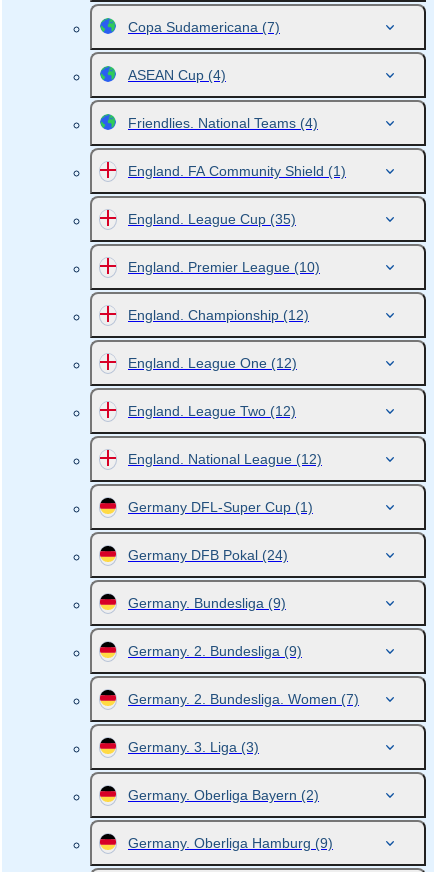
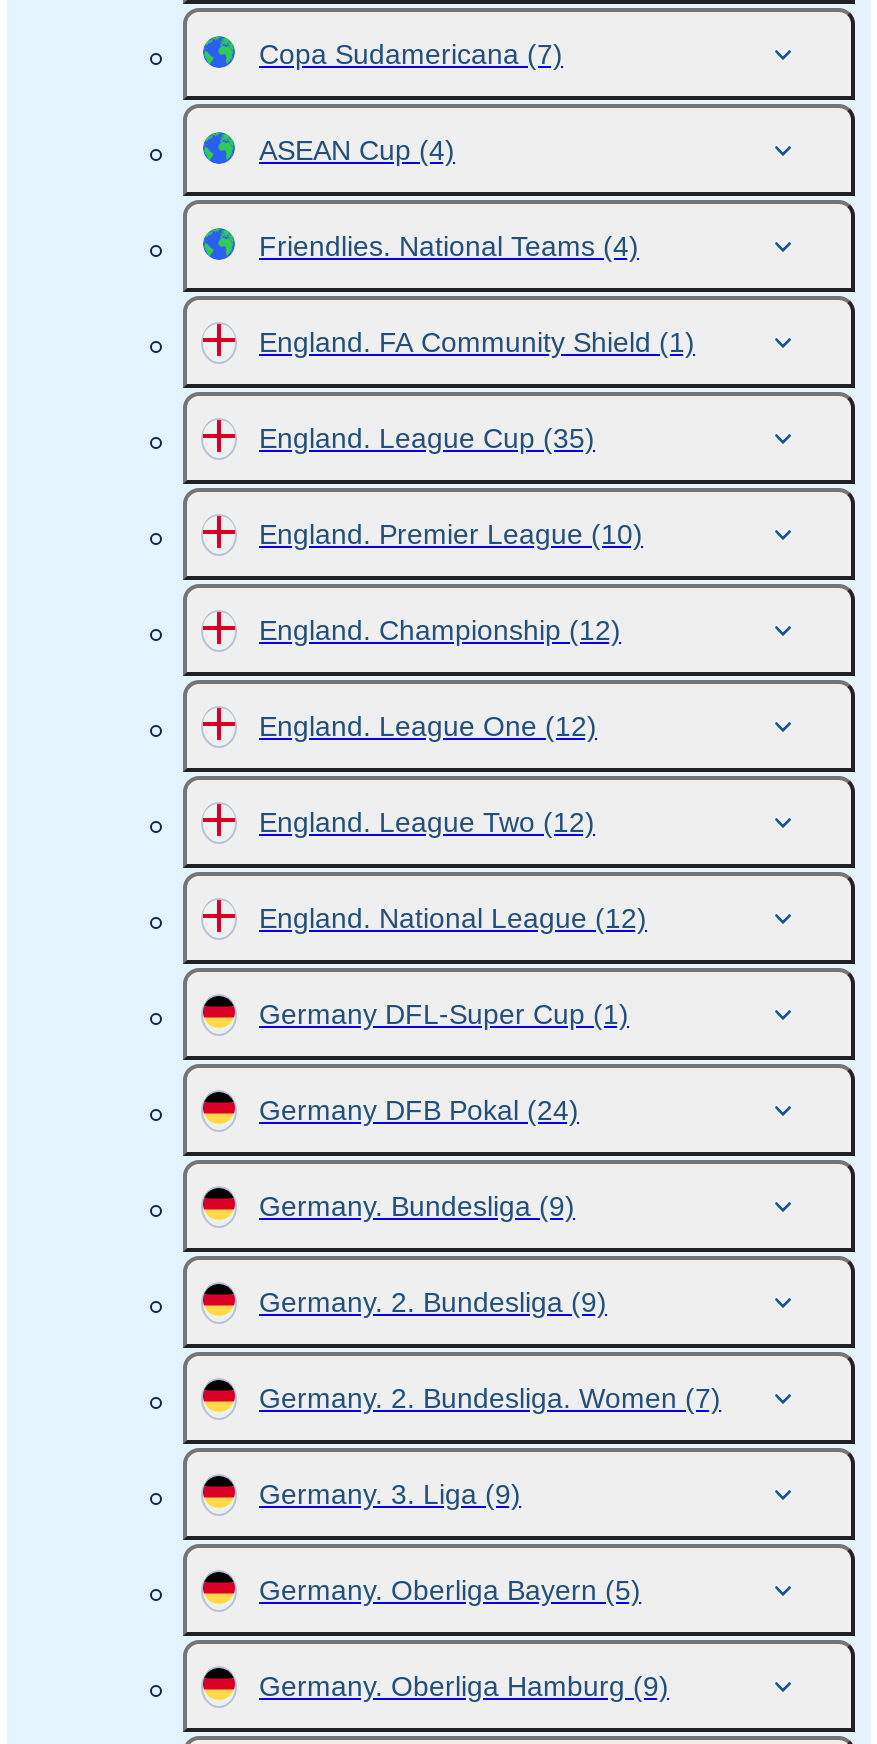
[128,739,259,755] Germany. 3. Liga (3) -> [259,1478,521,1510] Germany. 3. Liga (9)
[128,787,319,803] Germany. Oberliga Bayern (2) -> [259,1574,641,1606] Germany. Oberliga Bayern (5)

